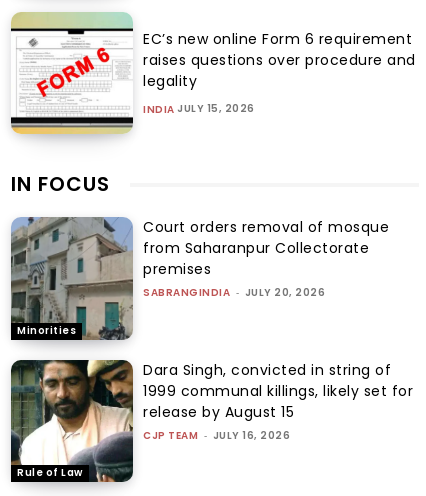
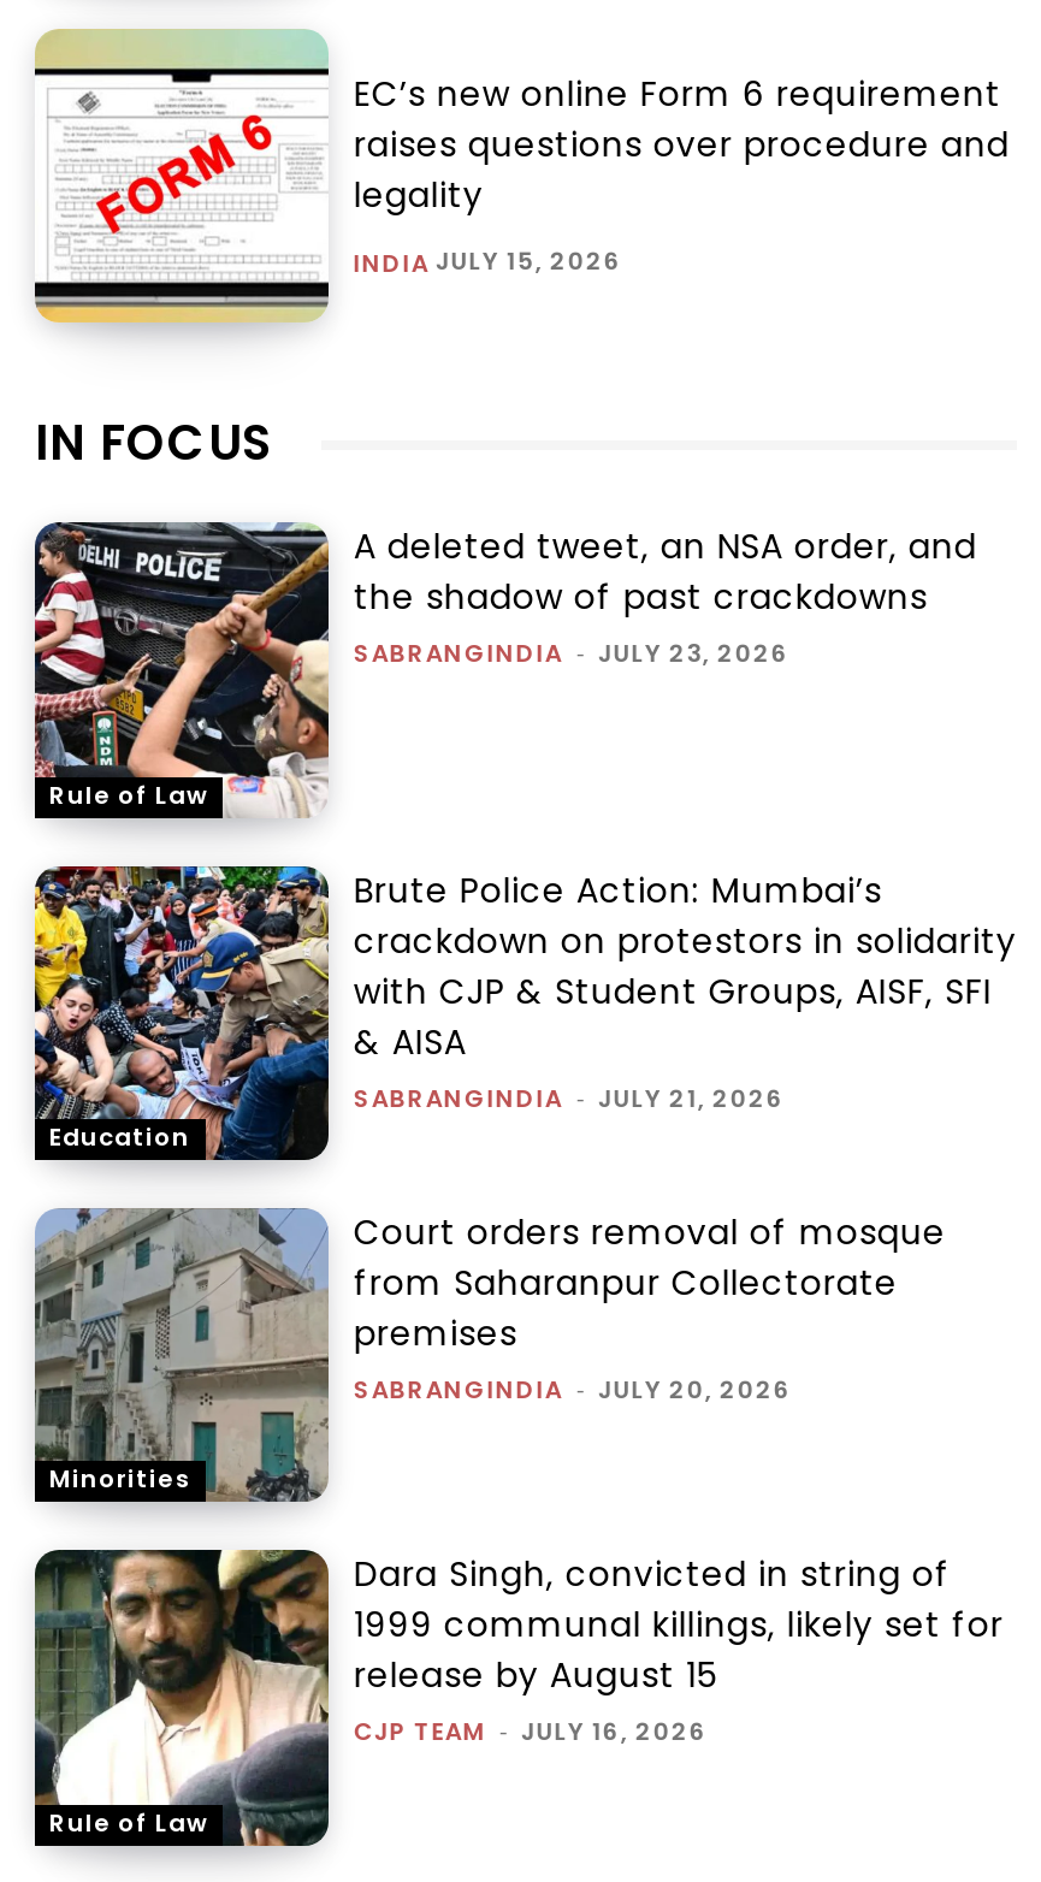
none -> [32,520,329,818] [image] | Rule of Law
none -> [32,864,319,1162] [image] | Education
none -> [354,523,977,672] A deleted tweet, an NSA order, and | the shadow of past crackdowns | SABRANGINDIA - JULY 23, 2026
none -> [354,865,1017,1116] Brute Police Action: Mumbai’s | crackdown on protestors in solidarity | with CJP & Student Groups, AISF, SFI | & AISA | SABRANGINDIA - JULY 21, 2026

